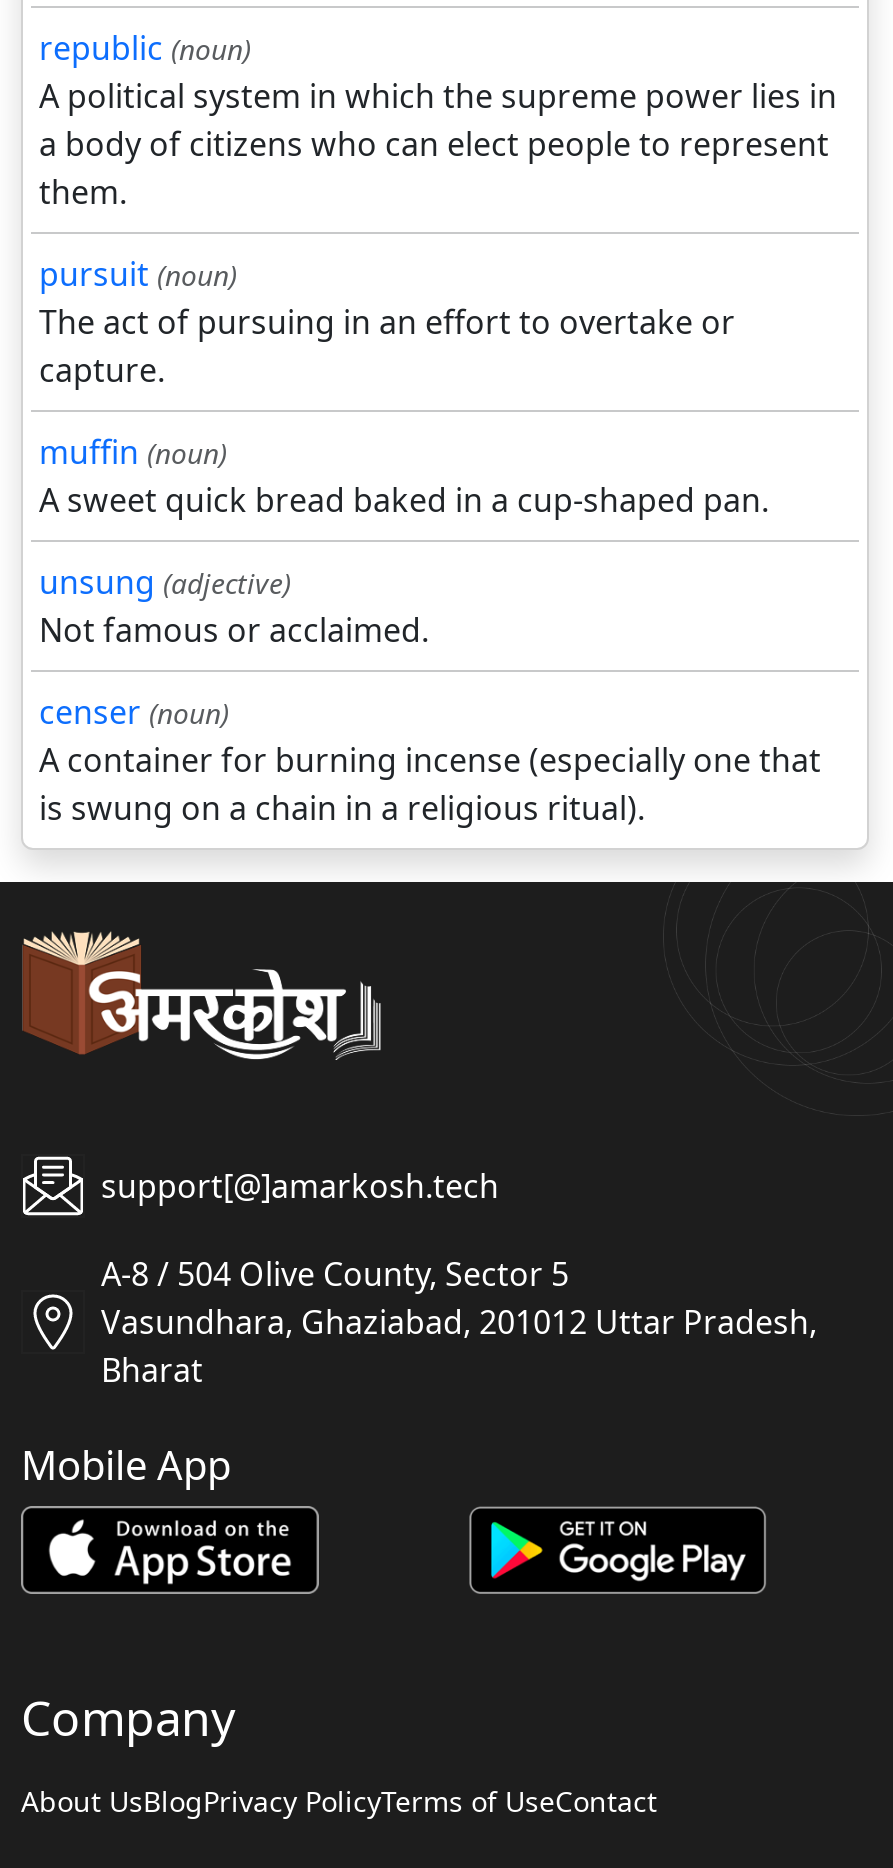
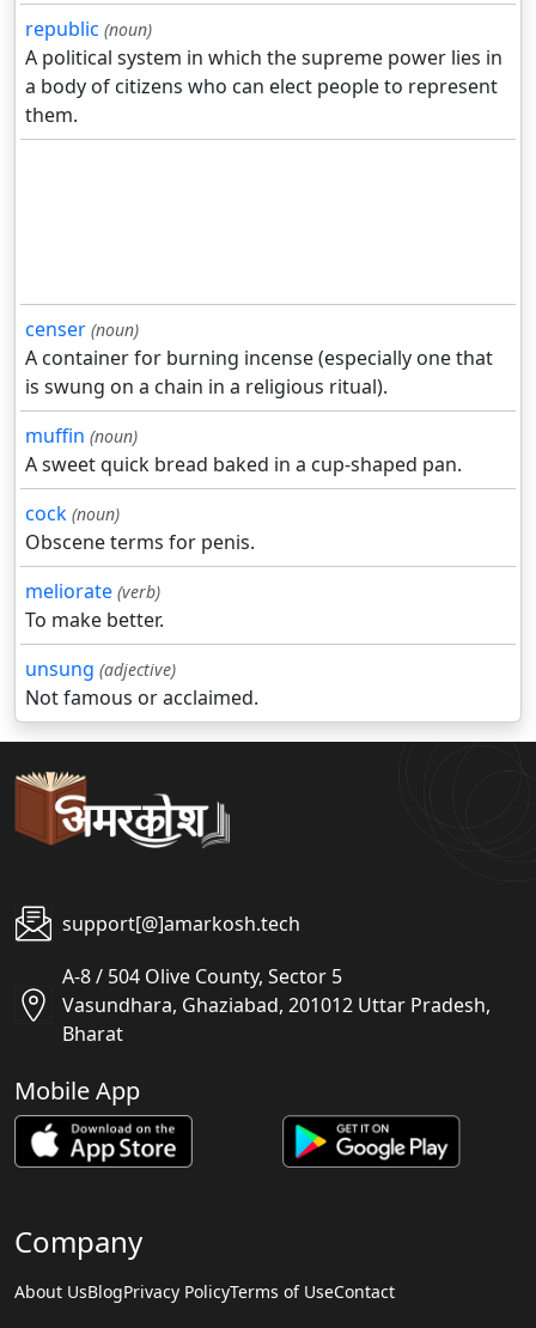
[39,251,735,391] pursuit (noun) | The act of pursuing in an effort to overtake or | capture. -> none
moved [39,429,769,521] -> [25,422,462,477]: muffin (noun) | A sweet quick bread baked in a cup-shaped pan.
moved [39,559,429,651] -> [25,655,258,710]: unsung (adjective) | Not famous or acclaimed.
moved [39,689,821,829] -> [25,315,493,399]: censer (noun) | A container for burning incense (especially one that | is swung on a chain in a religious ritual).
none -> [25,500,255,632] cock (noun) | Obscene terms for penis. | meliorate (verb) | To make better.

